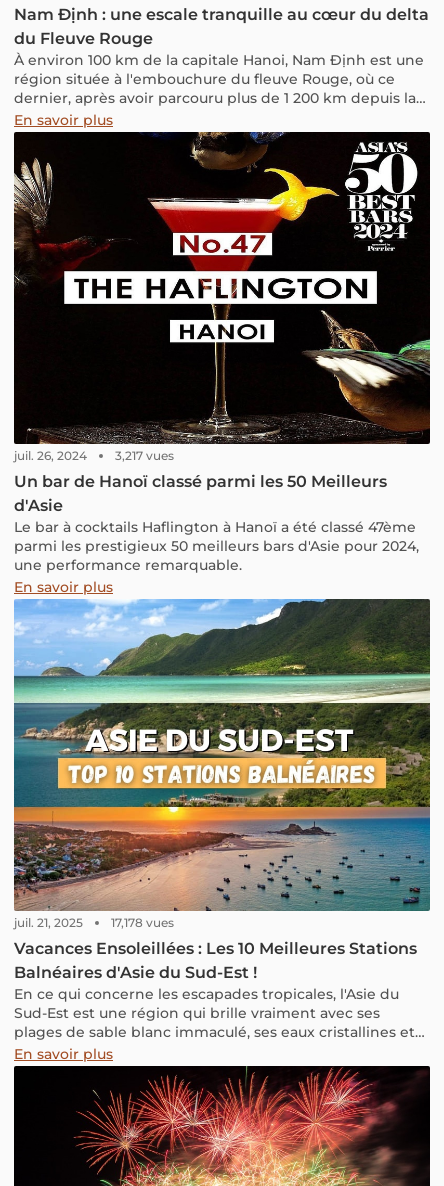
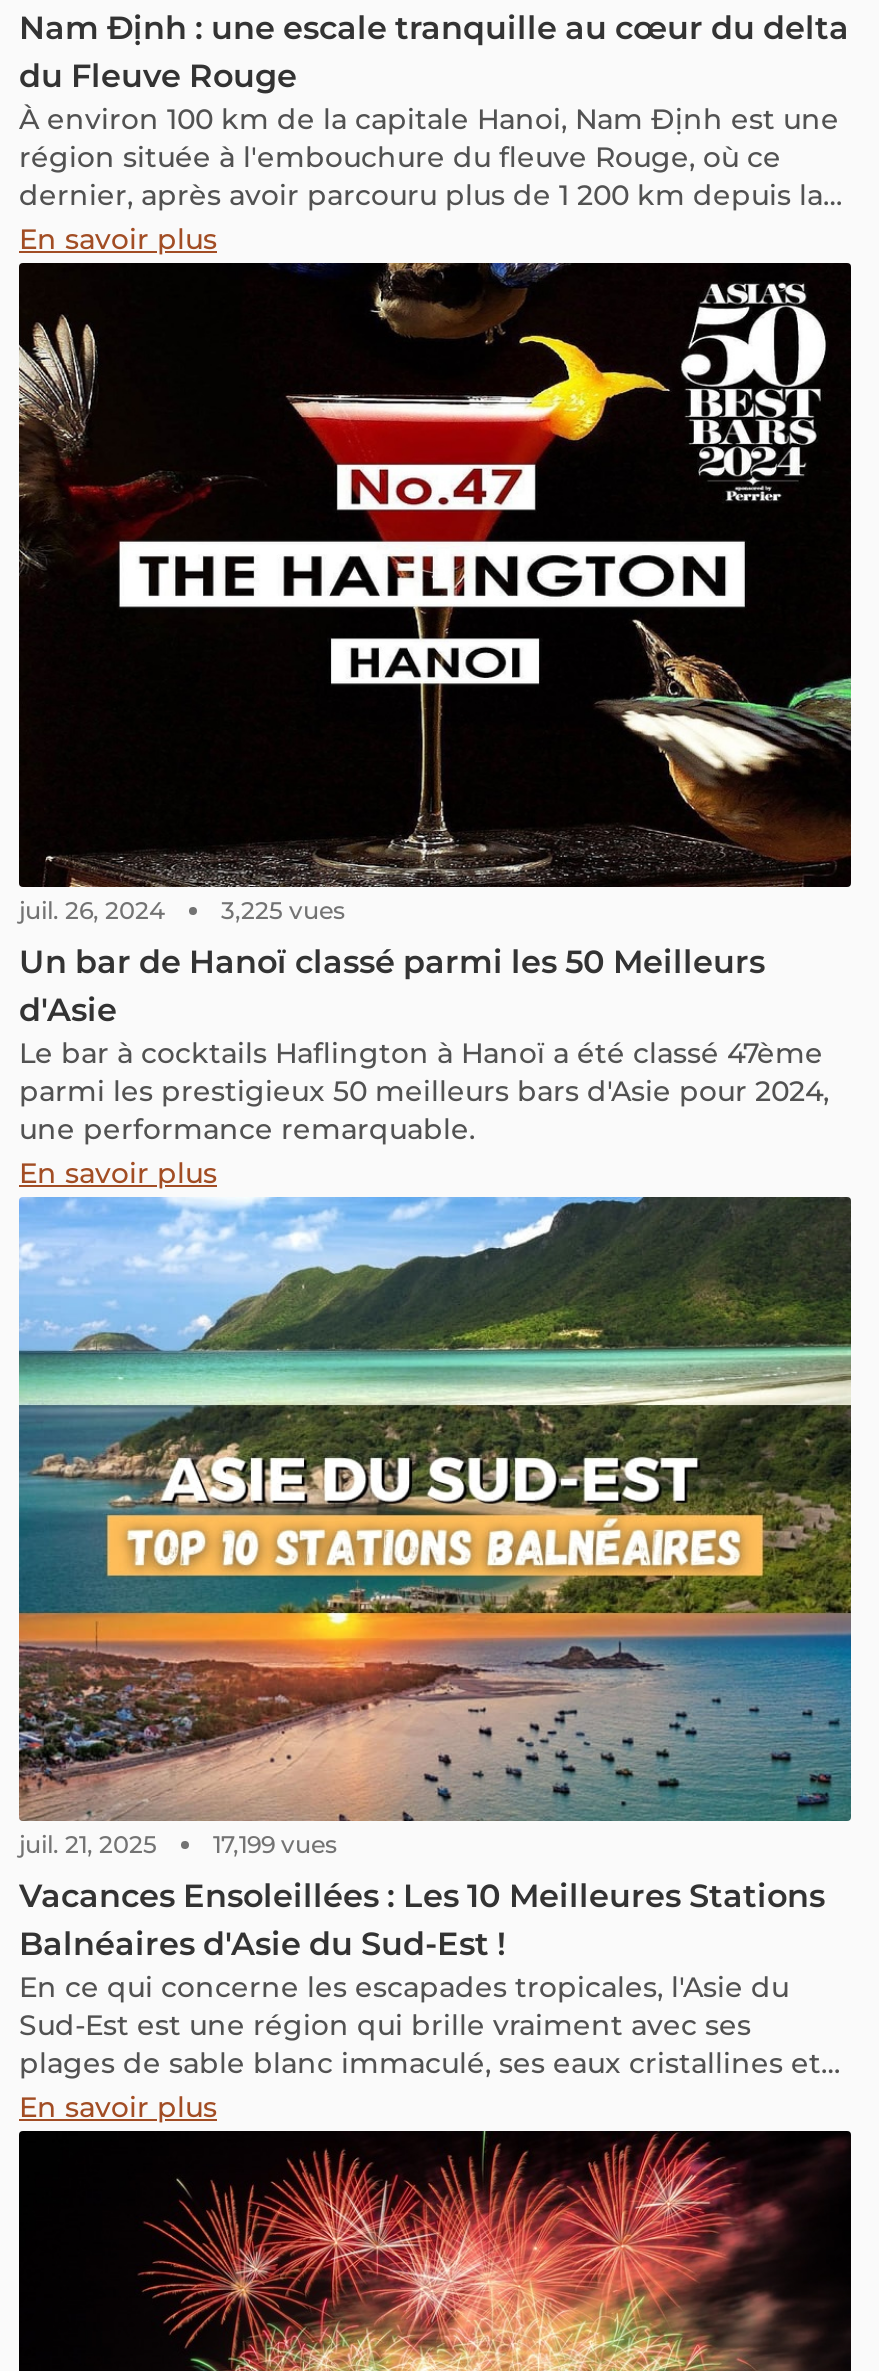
[14,448,174,463] juil. 26, 2024 3,217 vues -> [19,894,345,924] juil. 26, 2024 3,225 vues
[14,915,174,930] juil. 21, 2025 17,178 vues -> [19,1828,337,1858] juil. 21, 2025 17,199 vues

